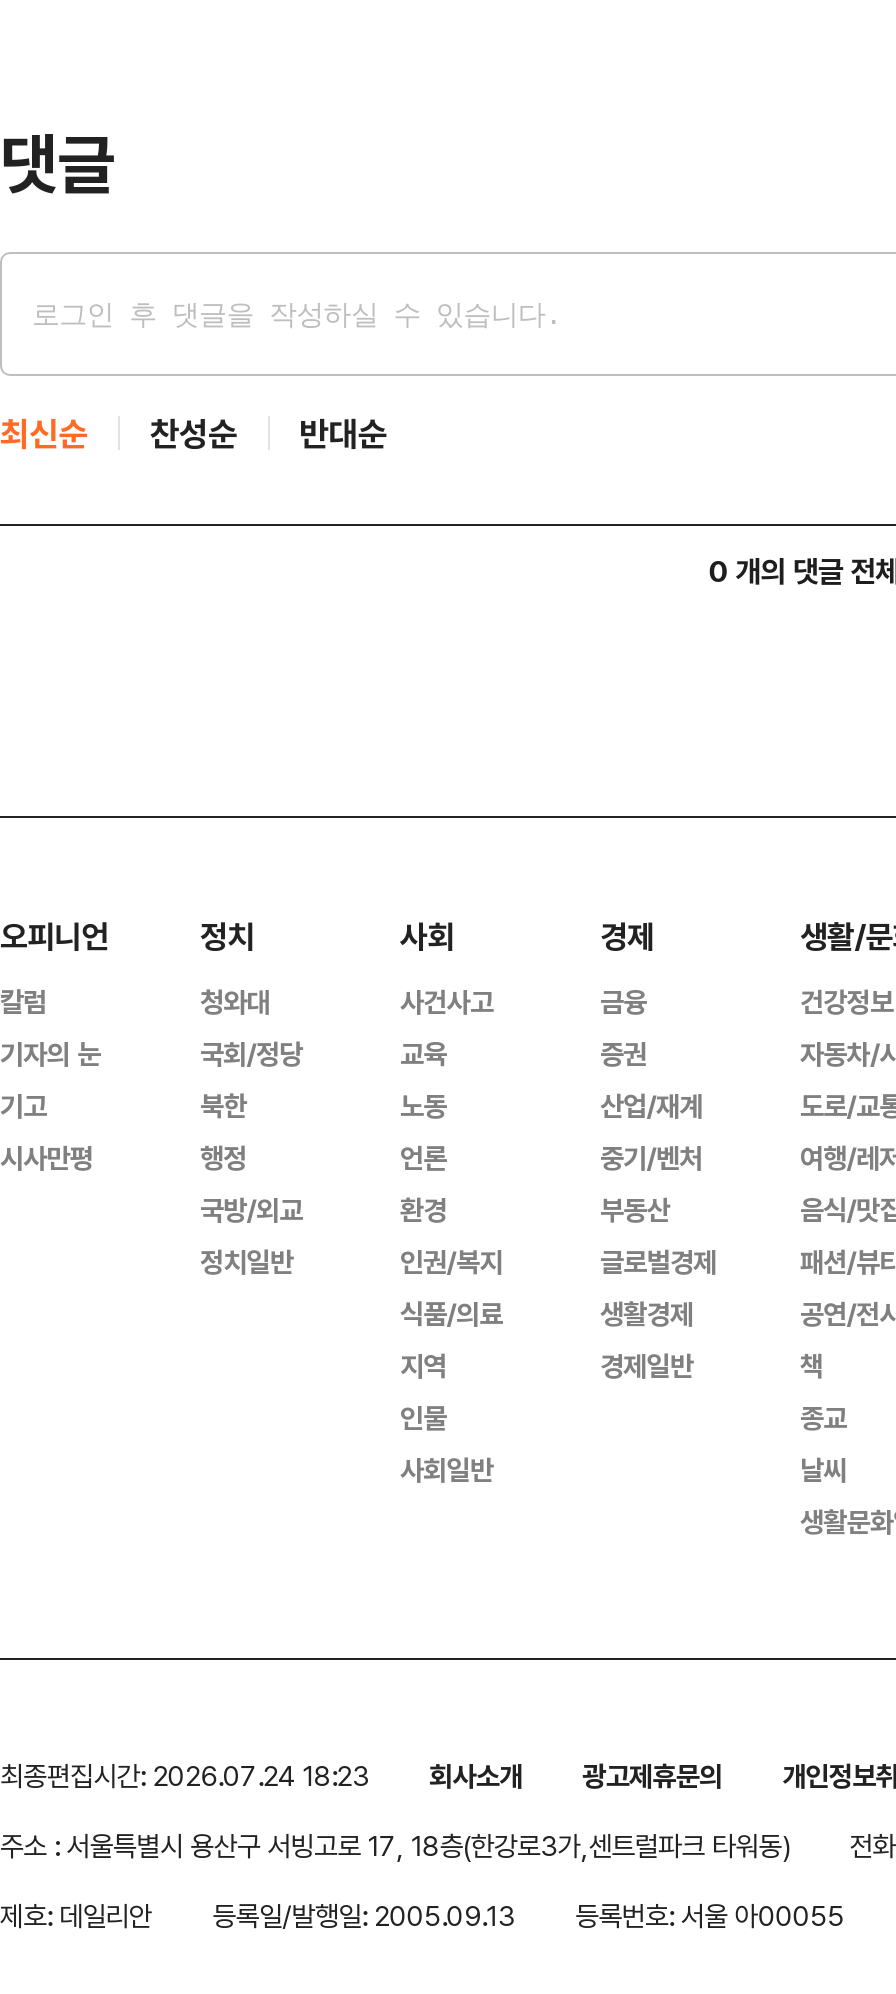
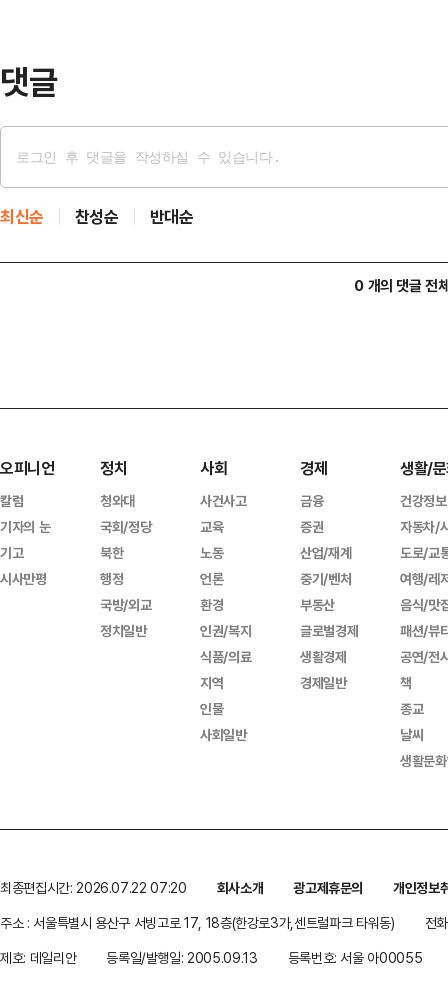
[0,1756,369,1794] 최종편집시간: 2026.07.24 18:23 -> [0,878,187,897] 최종편집시간: 2026.07.22 07:20

